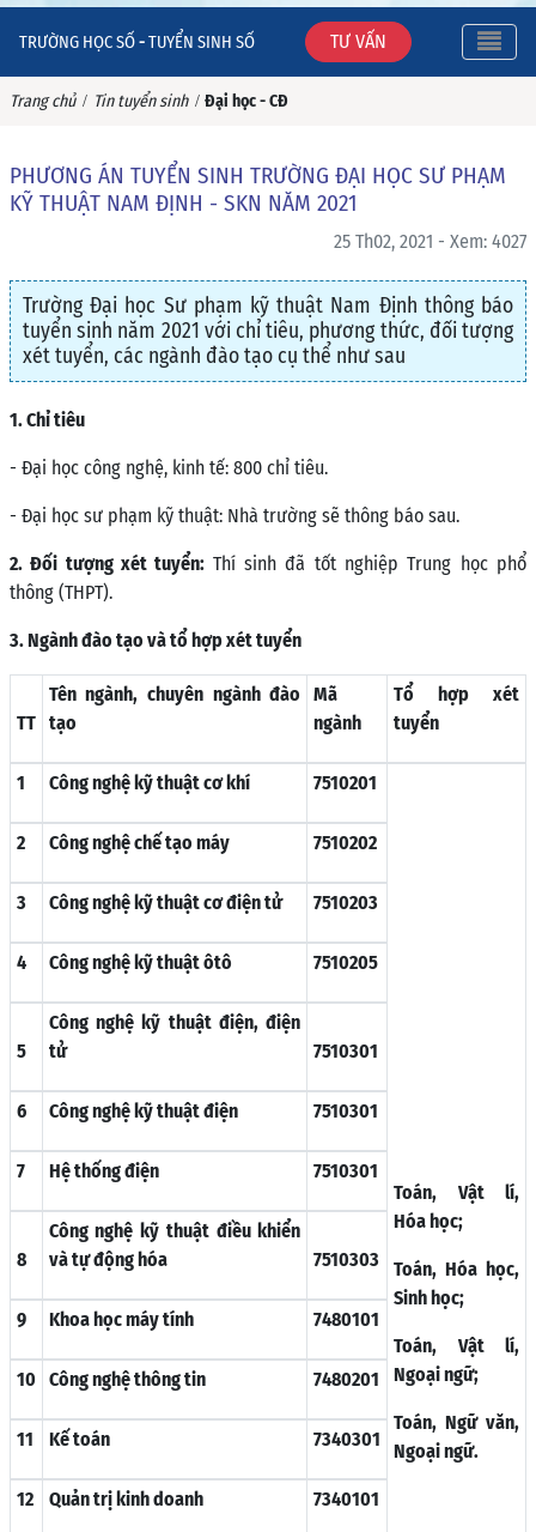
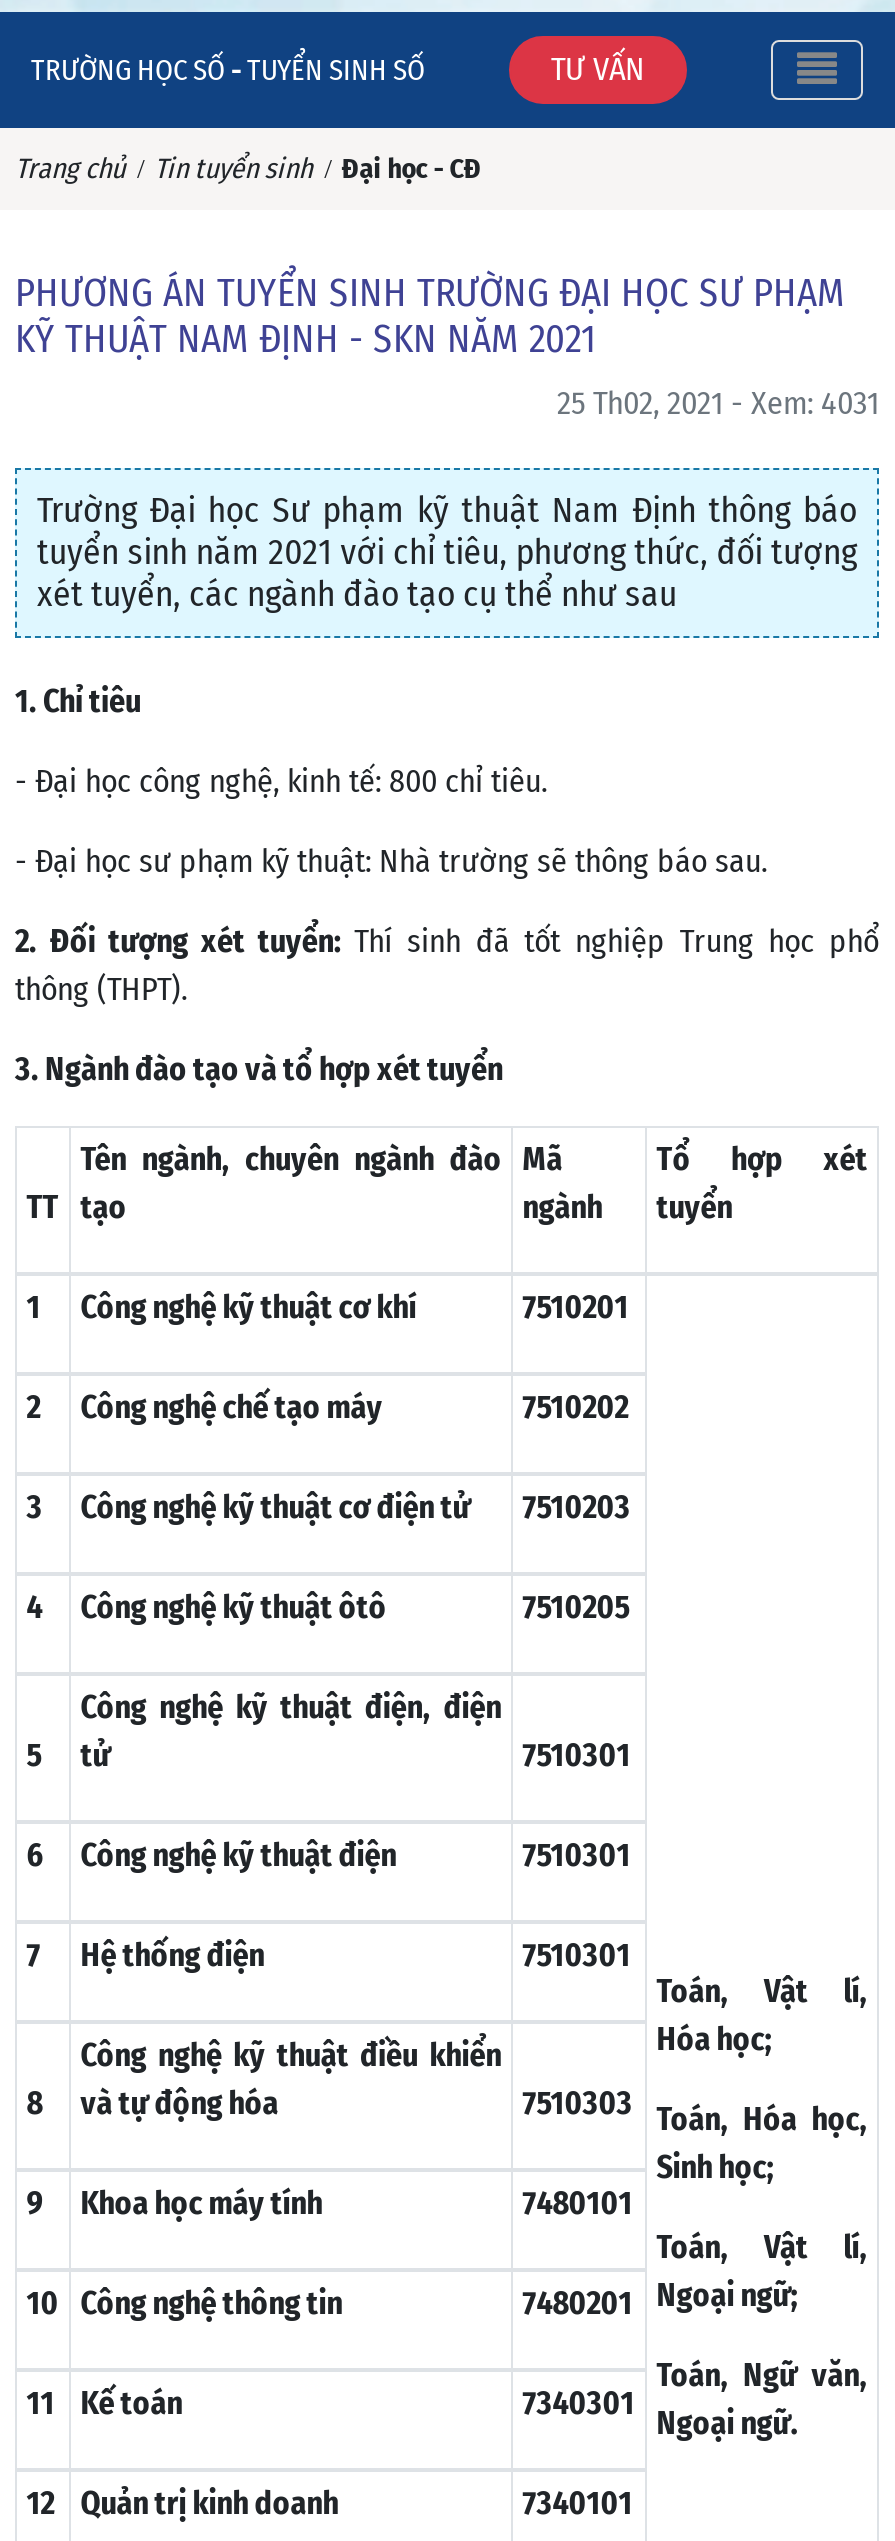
[334,230,526,253] 25 Th02, 2021 - Xem: 4027 -> [557,384,879,422] 25 Th02, 2021 - Xem: 4031

